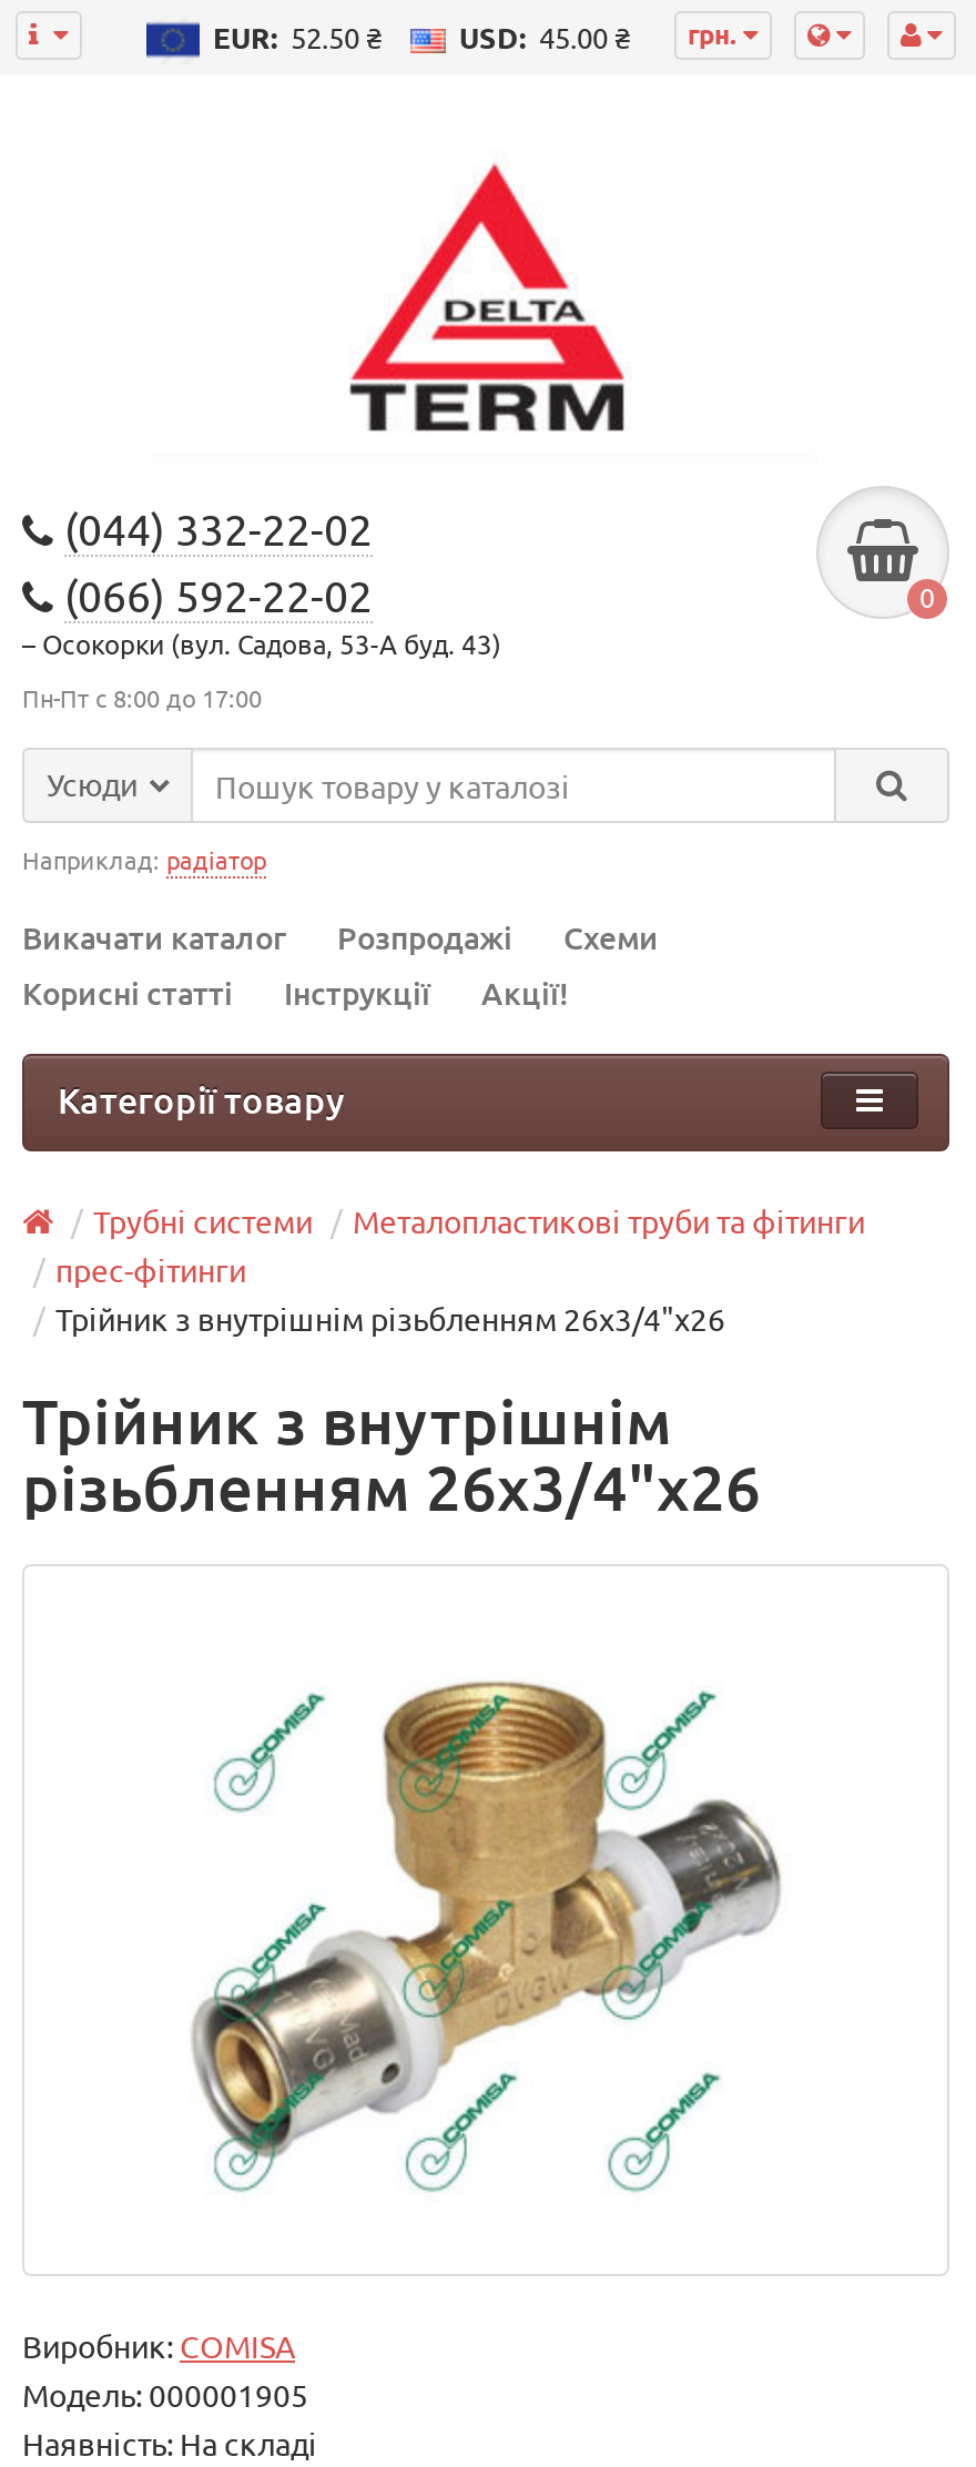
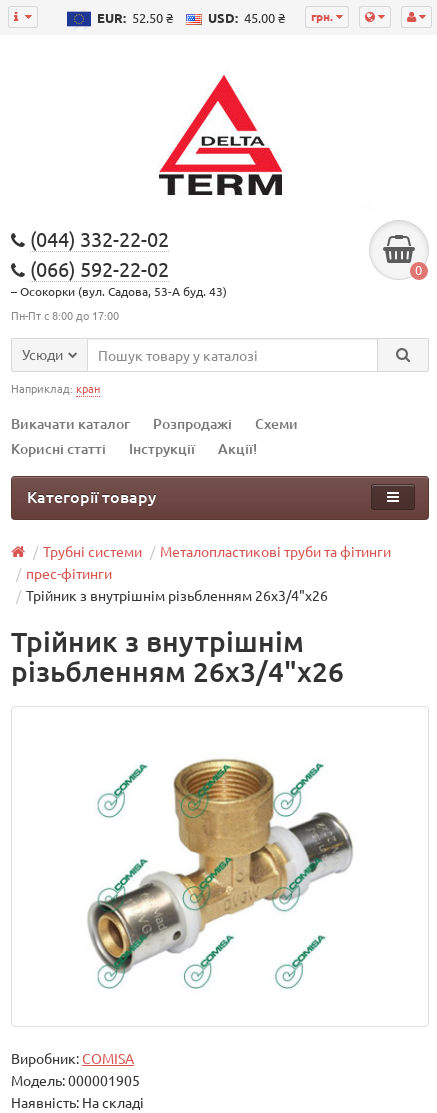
[22,841,266,877] Наприклад: радіатор -> [11,380,100,396] Наприклад: кран

